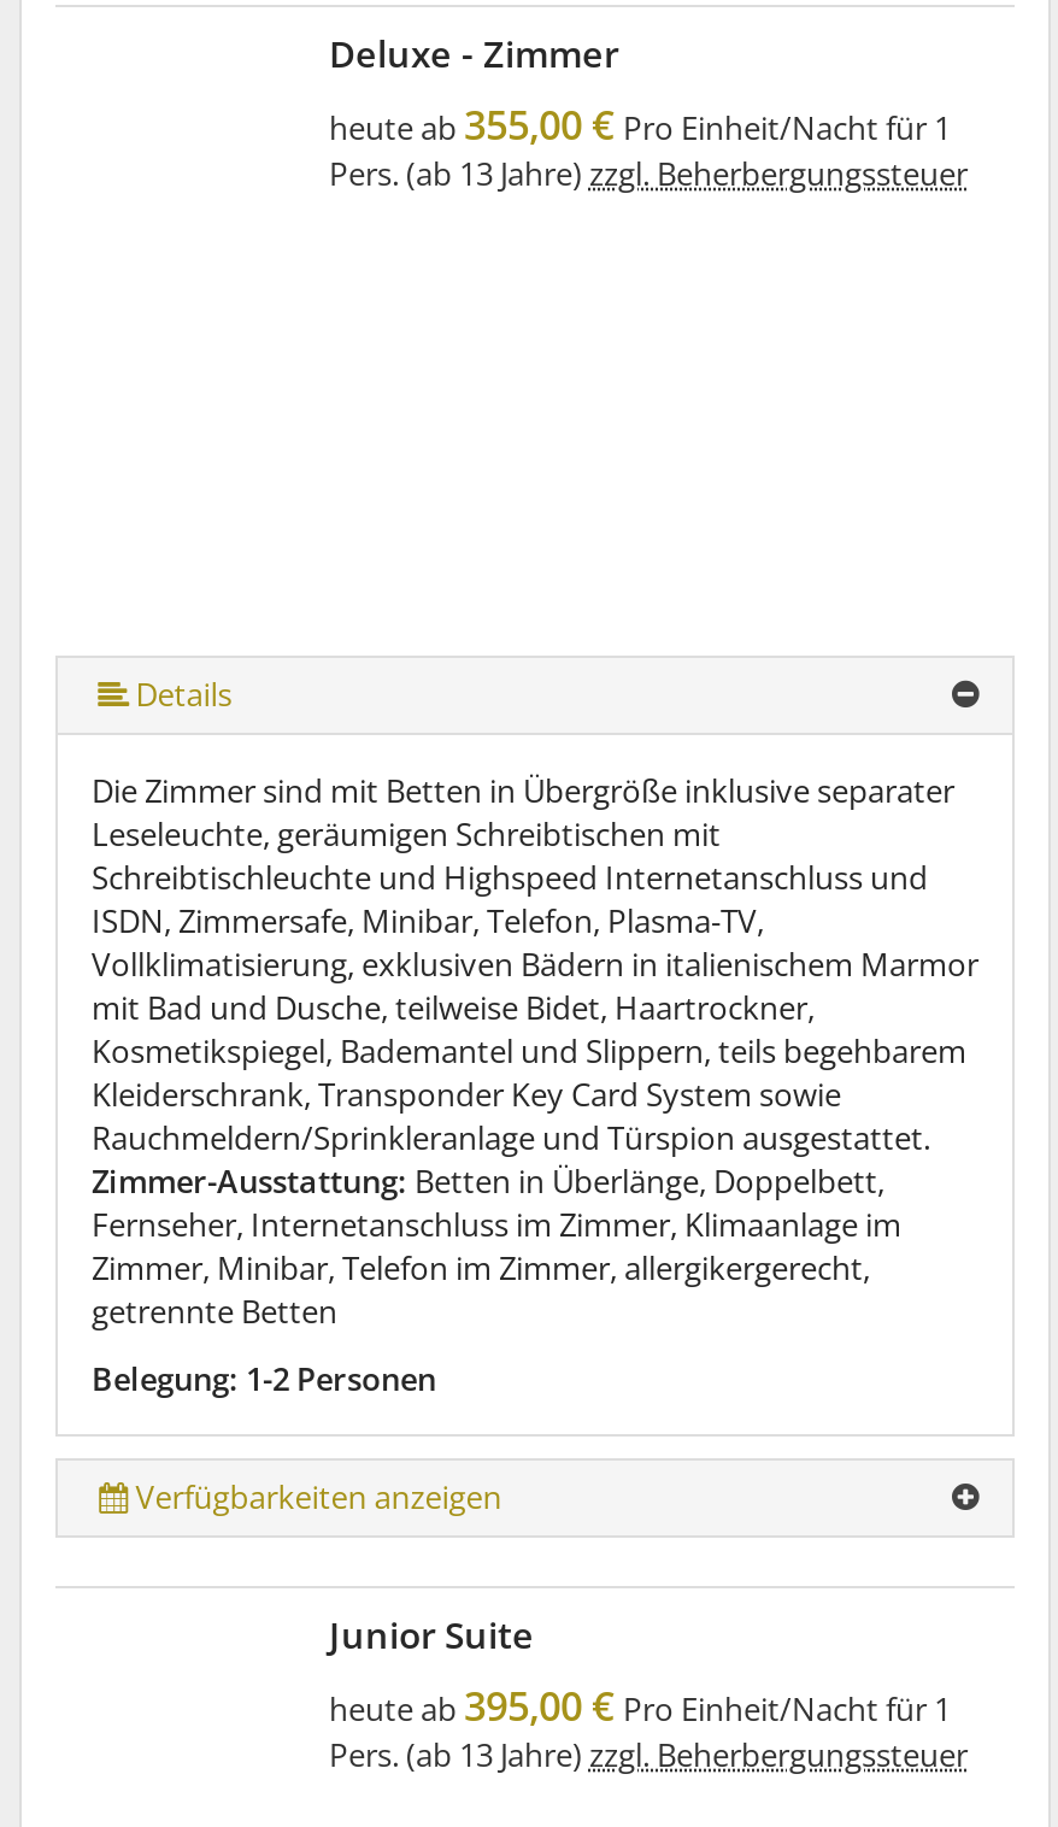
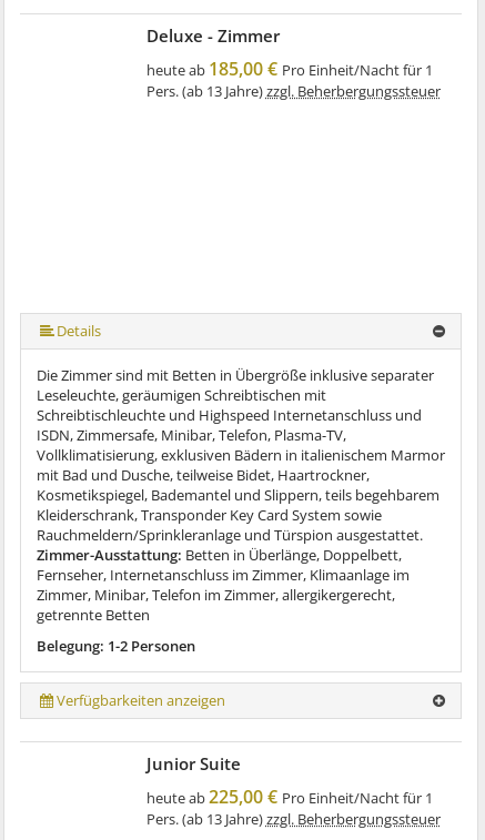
[329,99,951,152] heute ab 355,00 € Pro Einheit/Nacht für 1 -> [146,57,432,81] heute ab 185,00 € Pro Einheit/Nacht für 1
[329,1680,951,1733] heute ab 395,00 € Pro Einheit/Nacht für 1 -> [146,784,432,809] heute ab 225,00 € Pro Einheit/Nacht für 1

